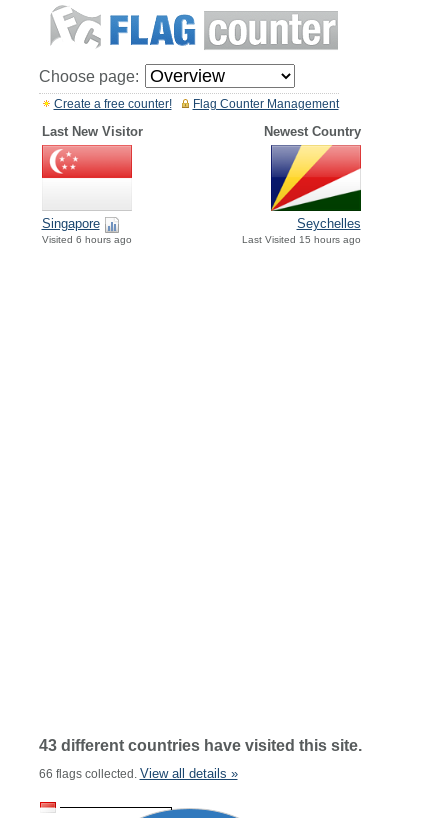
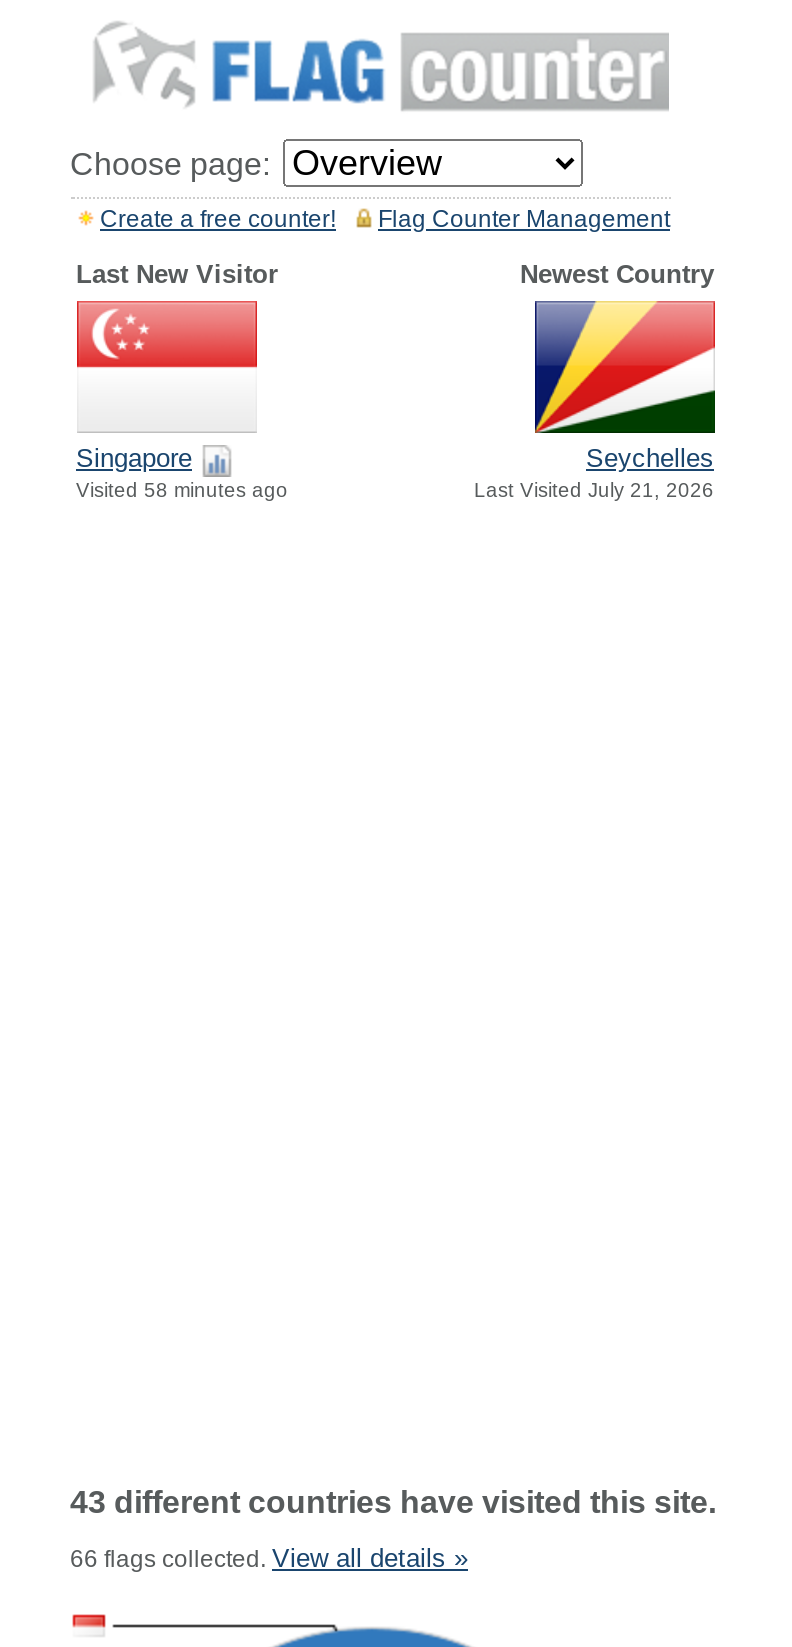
[41,234,131,245] Visited 6 hours ago -> [76,480,288,502] Visited 58 minutes ago
[241,234,360,245] Last Visited 15 hours ago -> [474,480,714,502] Last Visited July 21, 2026

